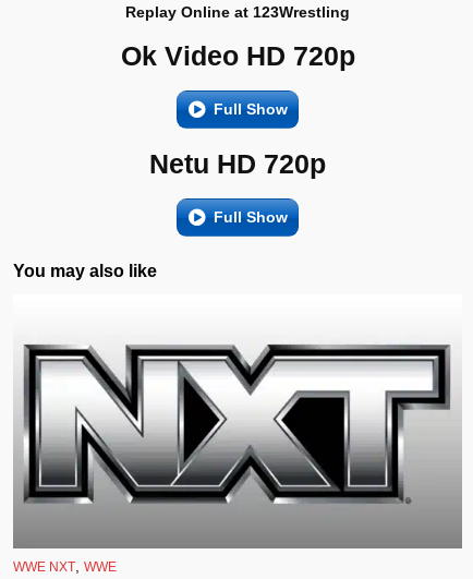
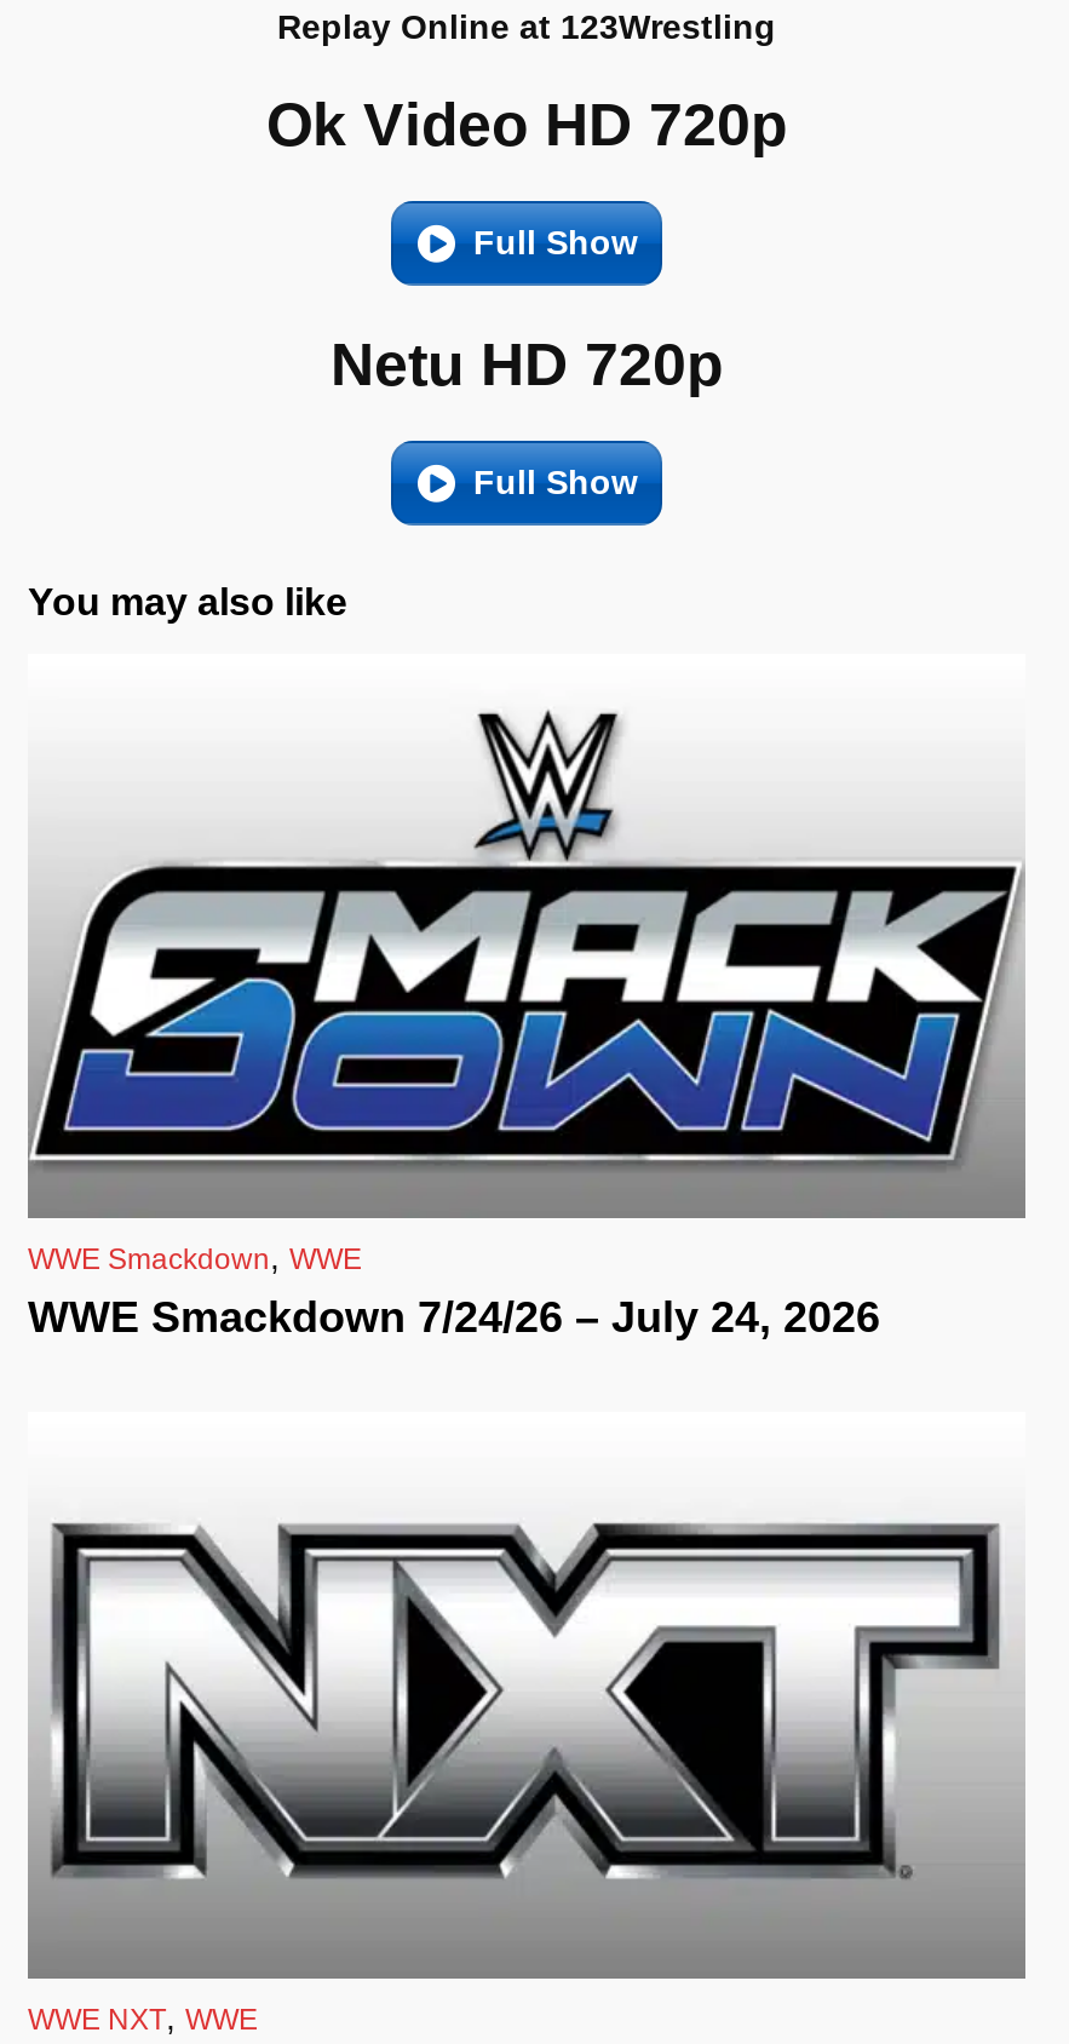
none -> [28,710,1023,1343] [image] | WWE Smackdown, WWE | WWE Smackdown 7/24/26 – July 24, 2026

